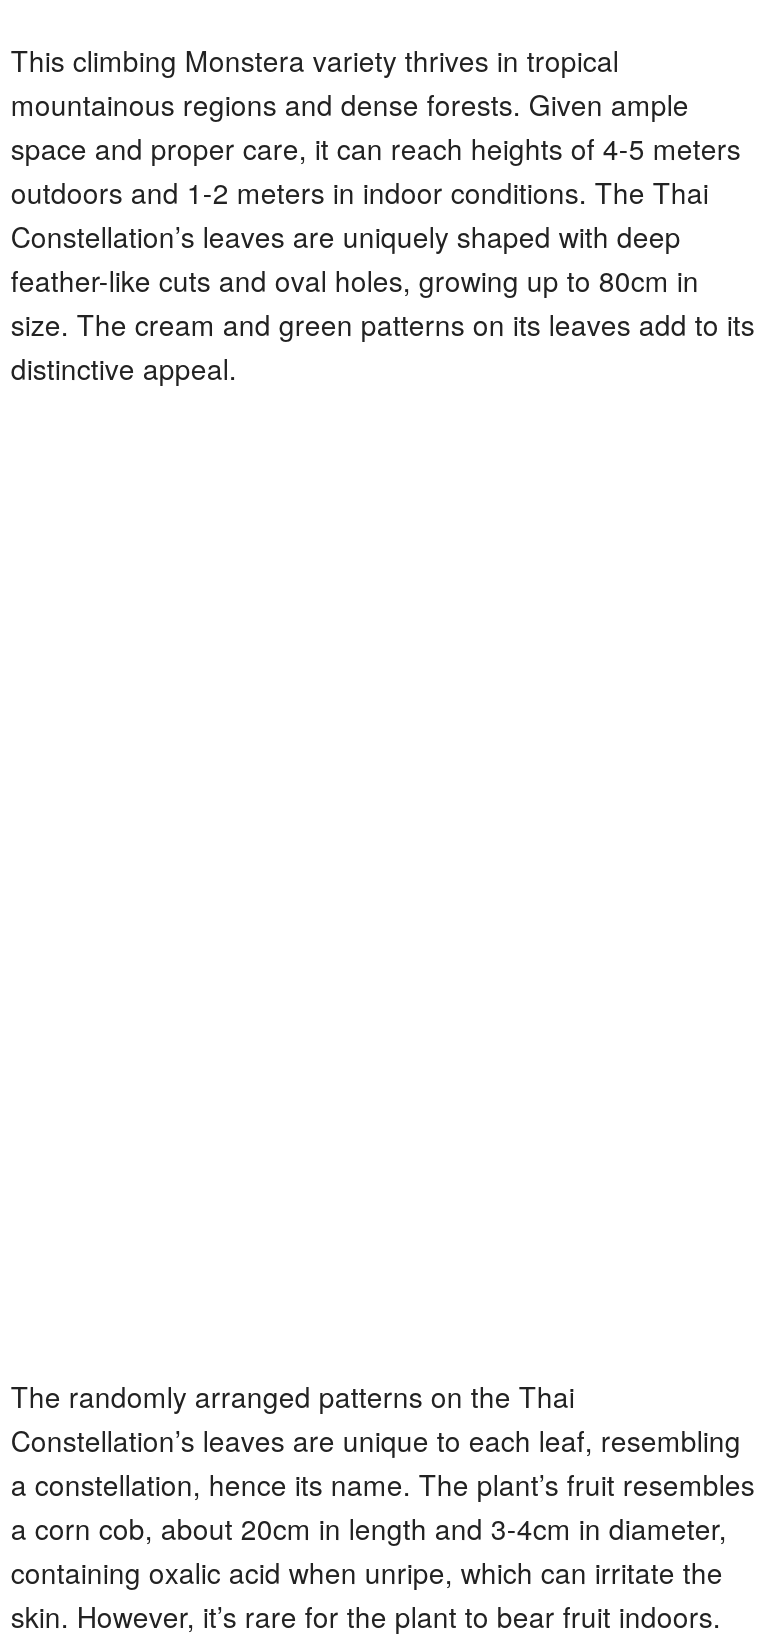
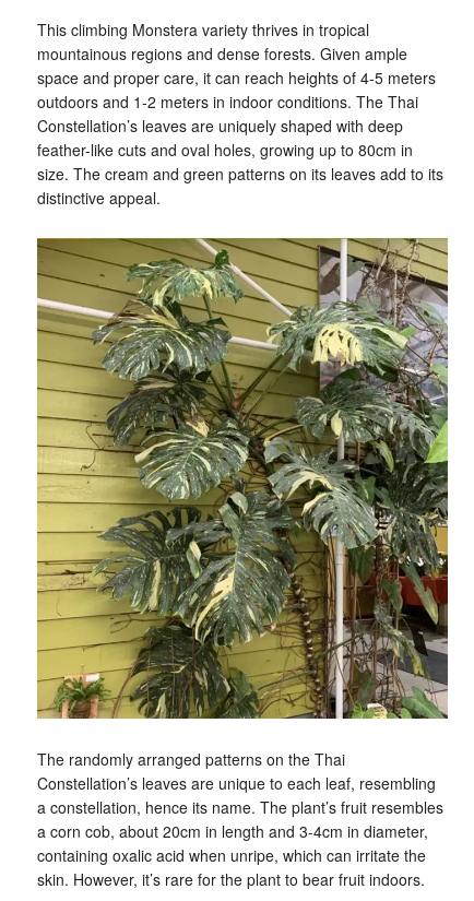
none -> [36,237,449,720] [image]

